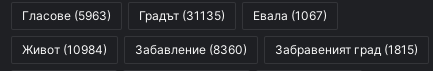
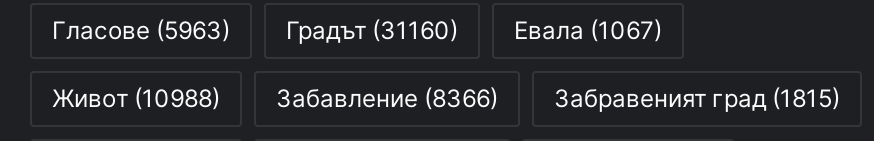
[22,8,327,23] Гласове (5963) Градът (31135) Евала (1067) -> [52,15,662,45] Гласове (5963) Градът (31160) Евала (1067)
[22,42,107,57] Живот (10984) -> [52,83,220,113] Живот (10988)
[135,42,247,57] Забавление (8360) -> [276,83,498,113] Забавление (8366)

